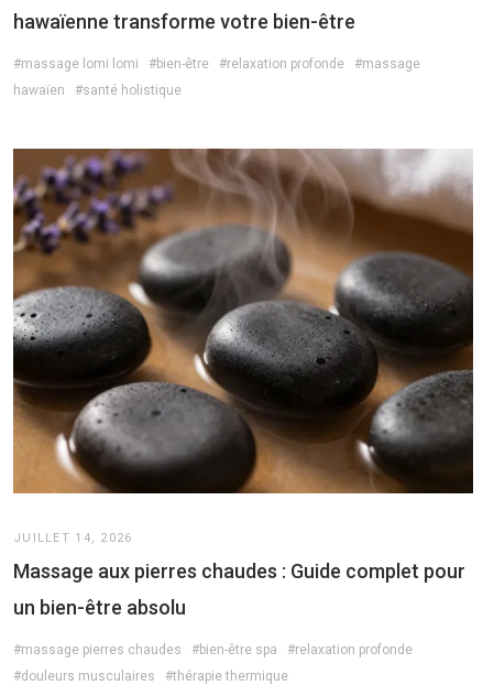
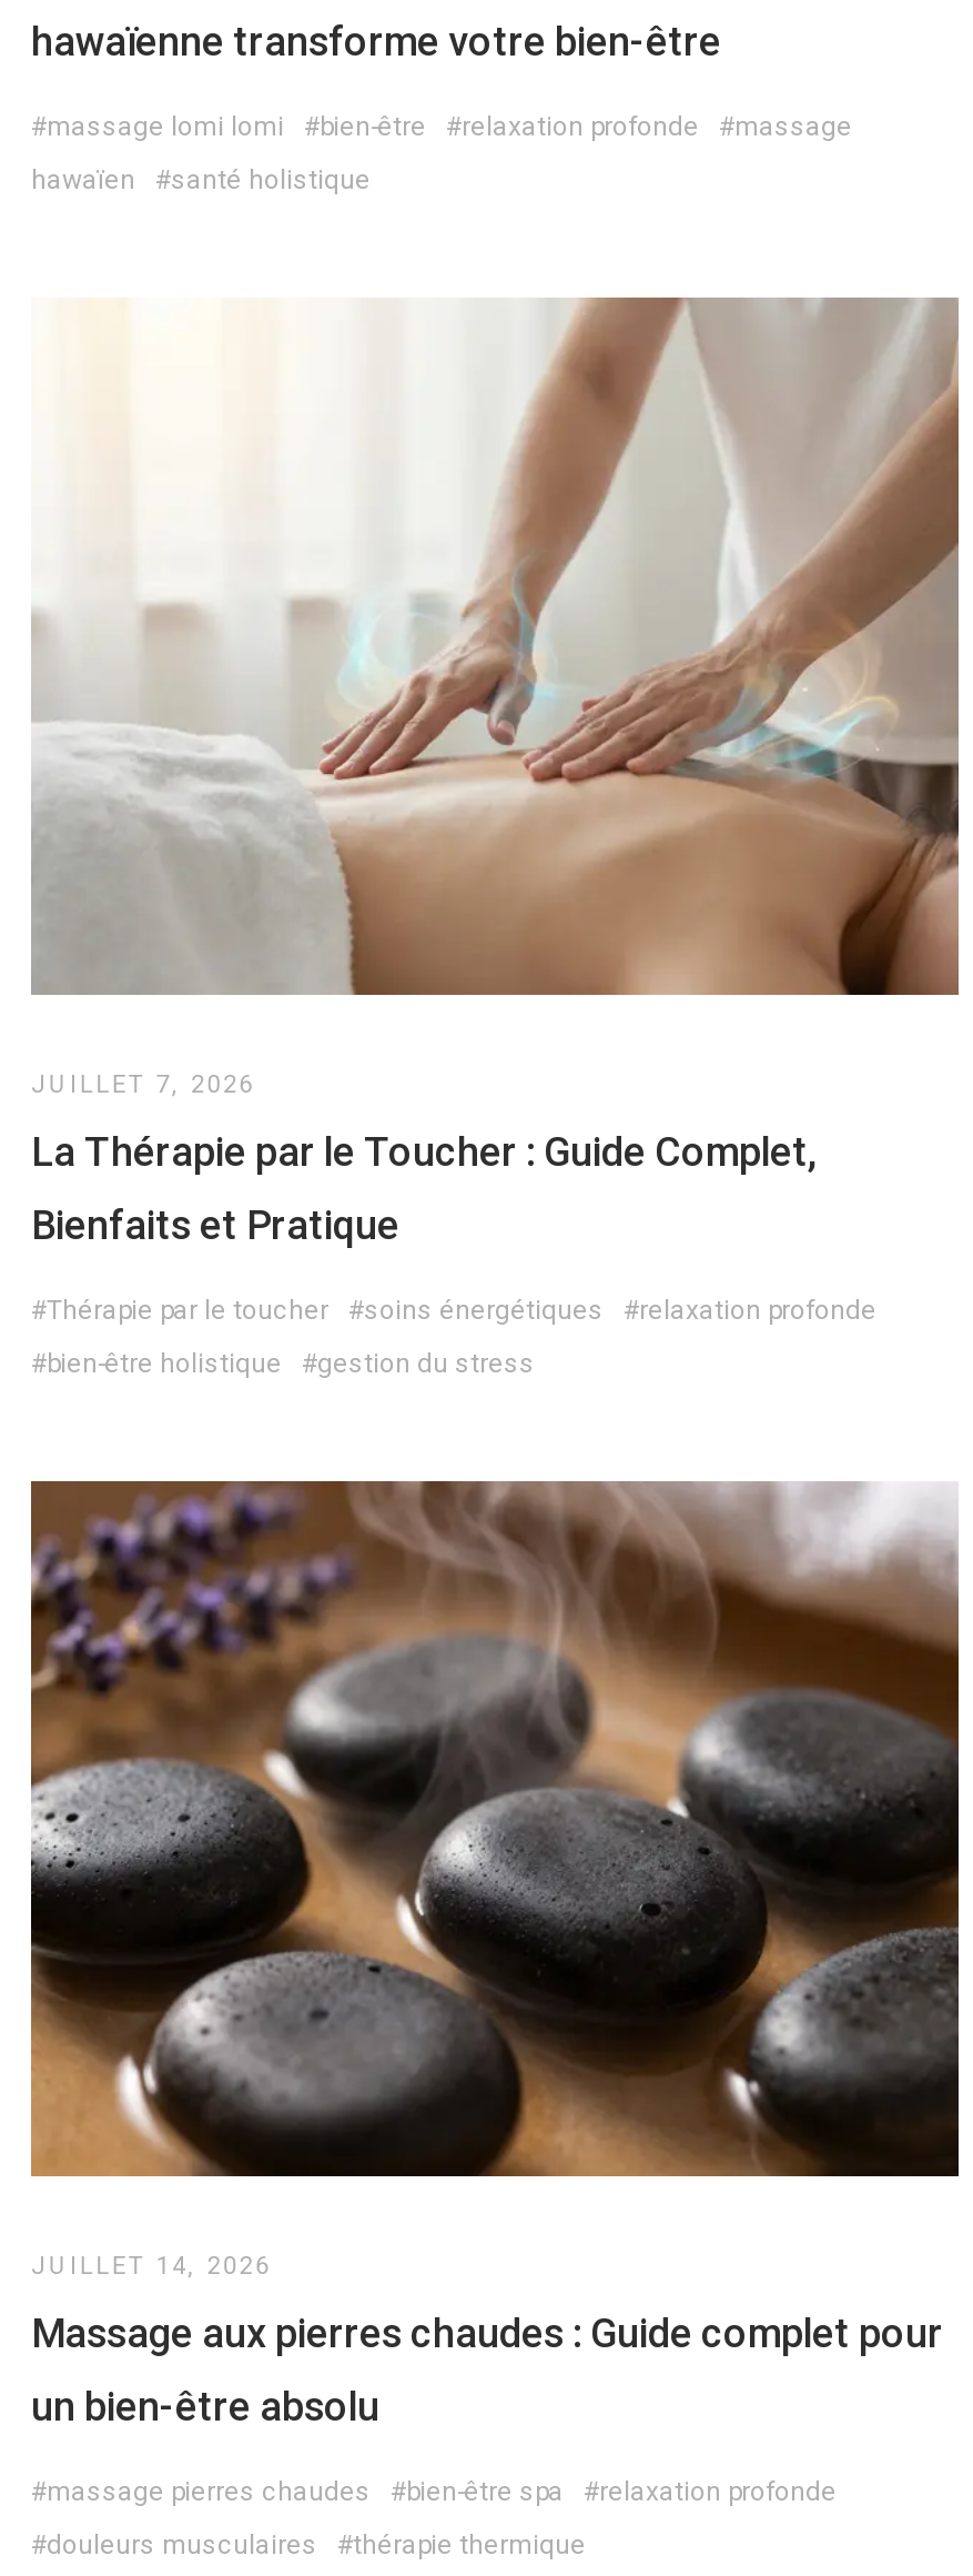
none -> [31,296,961,1378] [image] | JUILLET 7, 2026 | La Thérapie par le Toucher : Guide Complet, | Bienfaits et Pratique | #Thérapie par le toucher | #soins énergétiques | #relaxation profonde | #bien-être holistique | #gestion du stress

